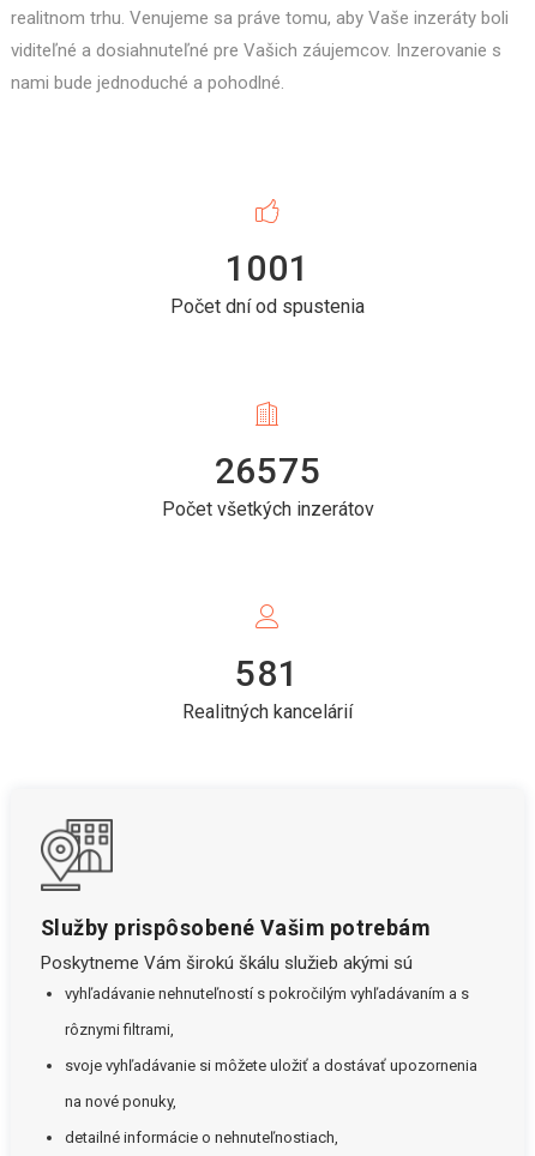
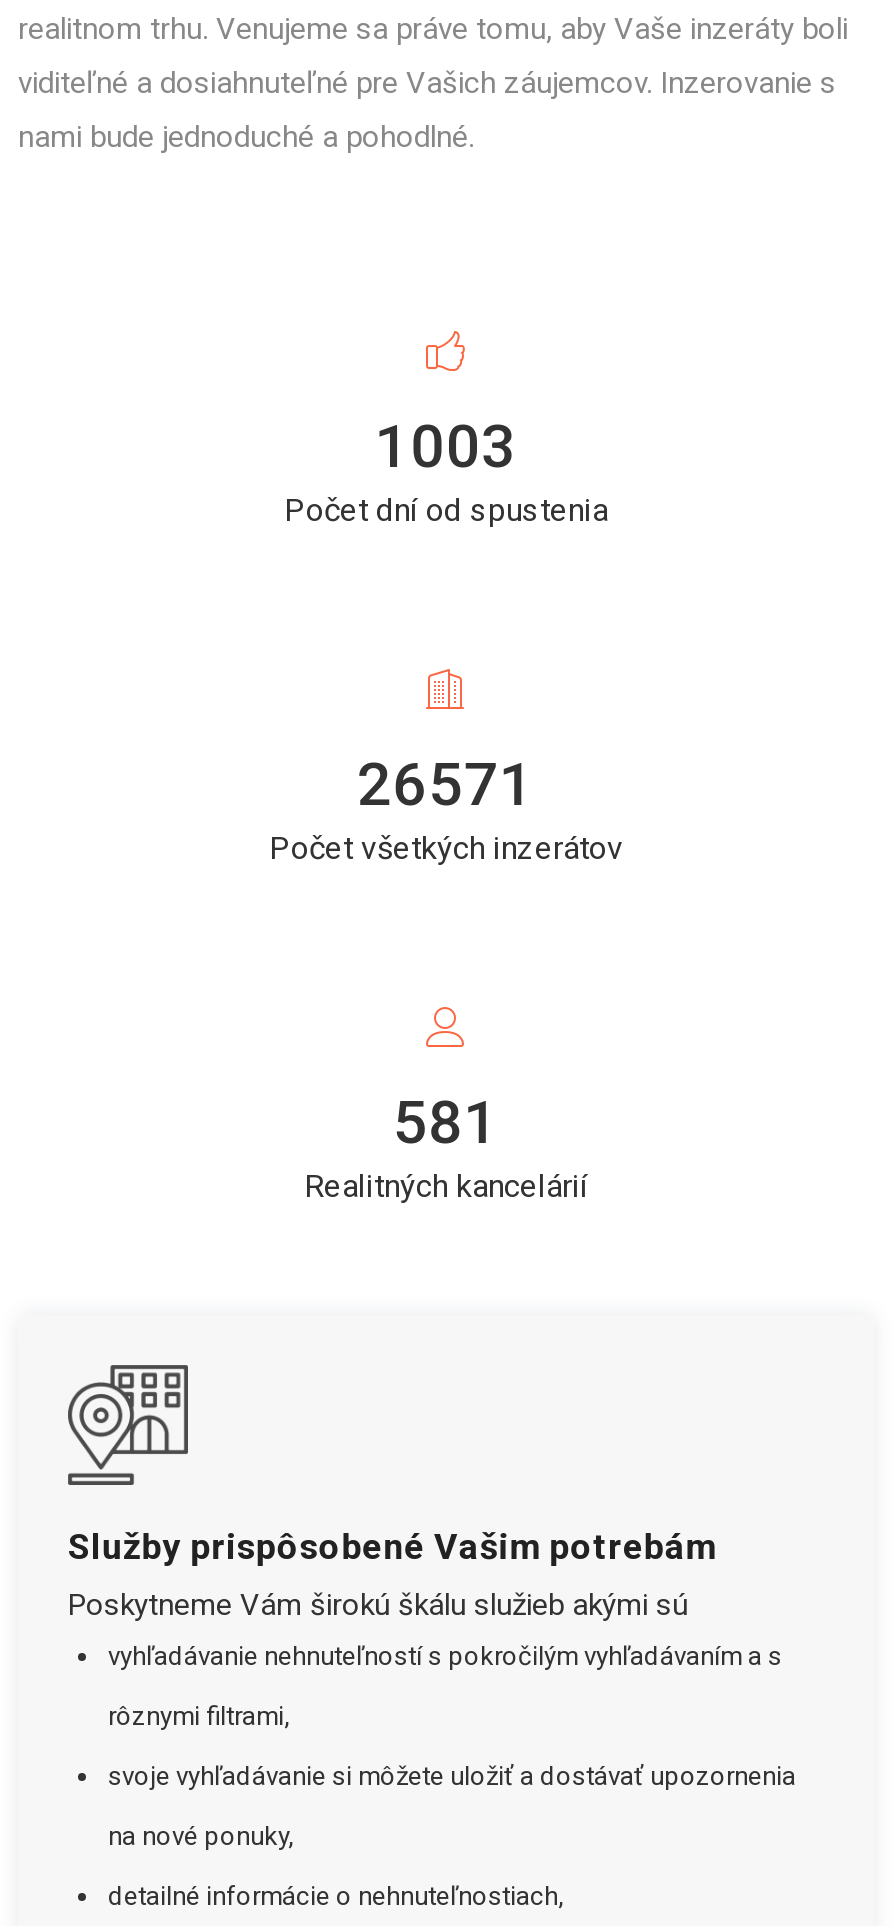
[225,247,310,289] 1001 -> [375,411,517,481] 1003
[214,450,321,492] 26575 -> [357,749,535,819] 26571

